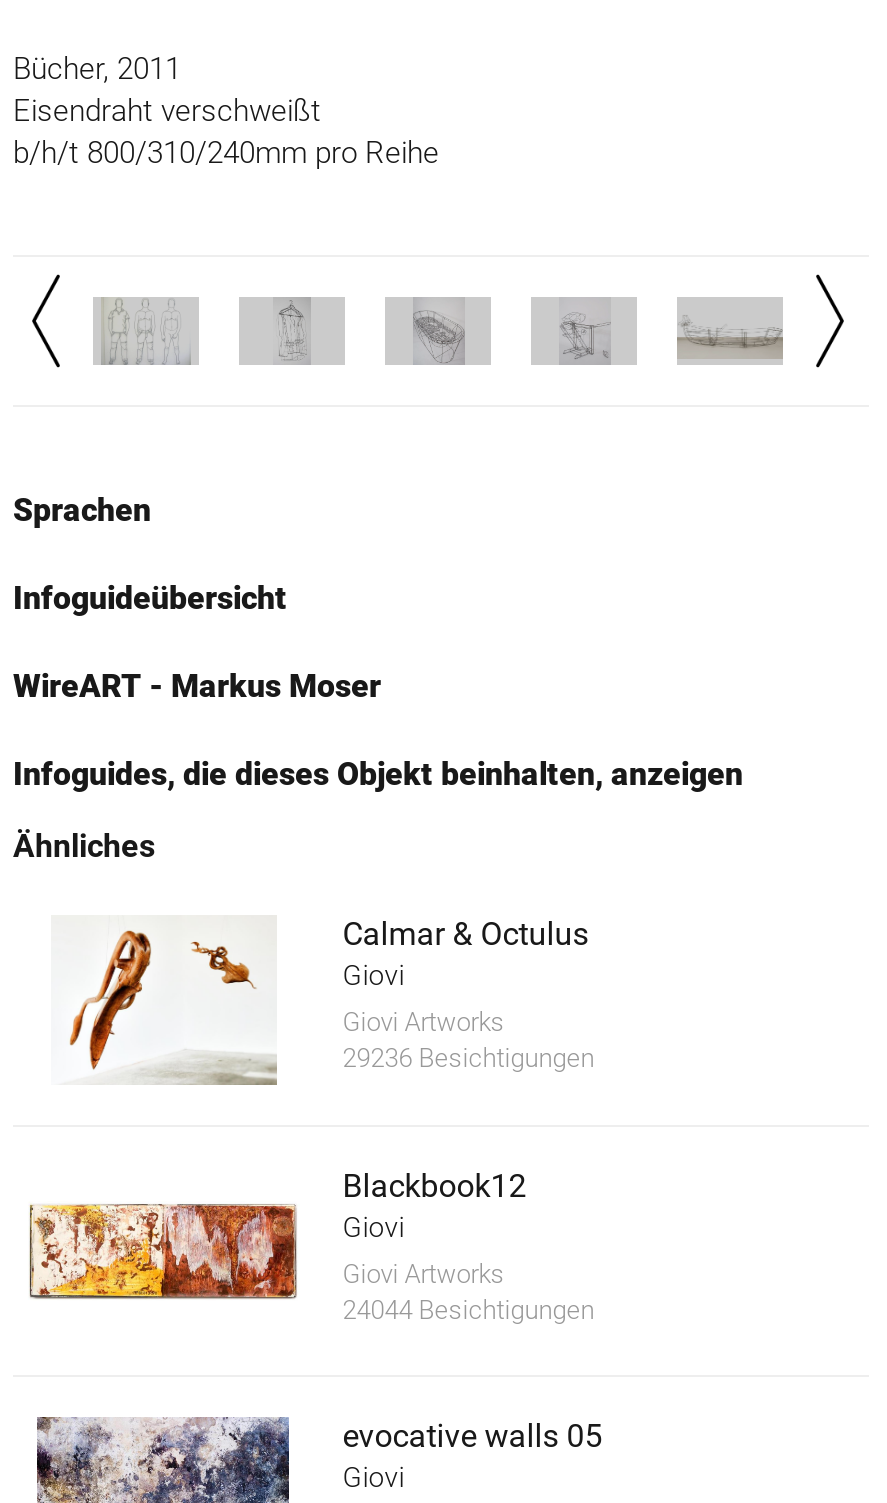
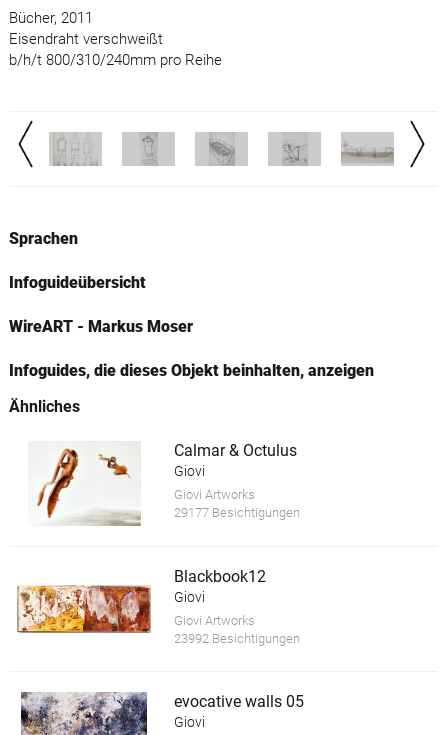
[343,1044,595,1074] 29236 Besichtigungen -> [174,505,300,520] 29177 Besichtigungen
[343,1294,595,1324] 24044 Besichtigungen -> [174,631,300,646] 23992 Besichtigungen

